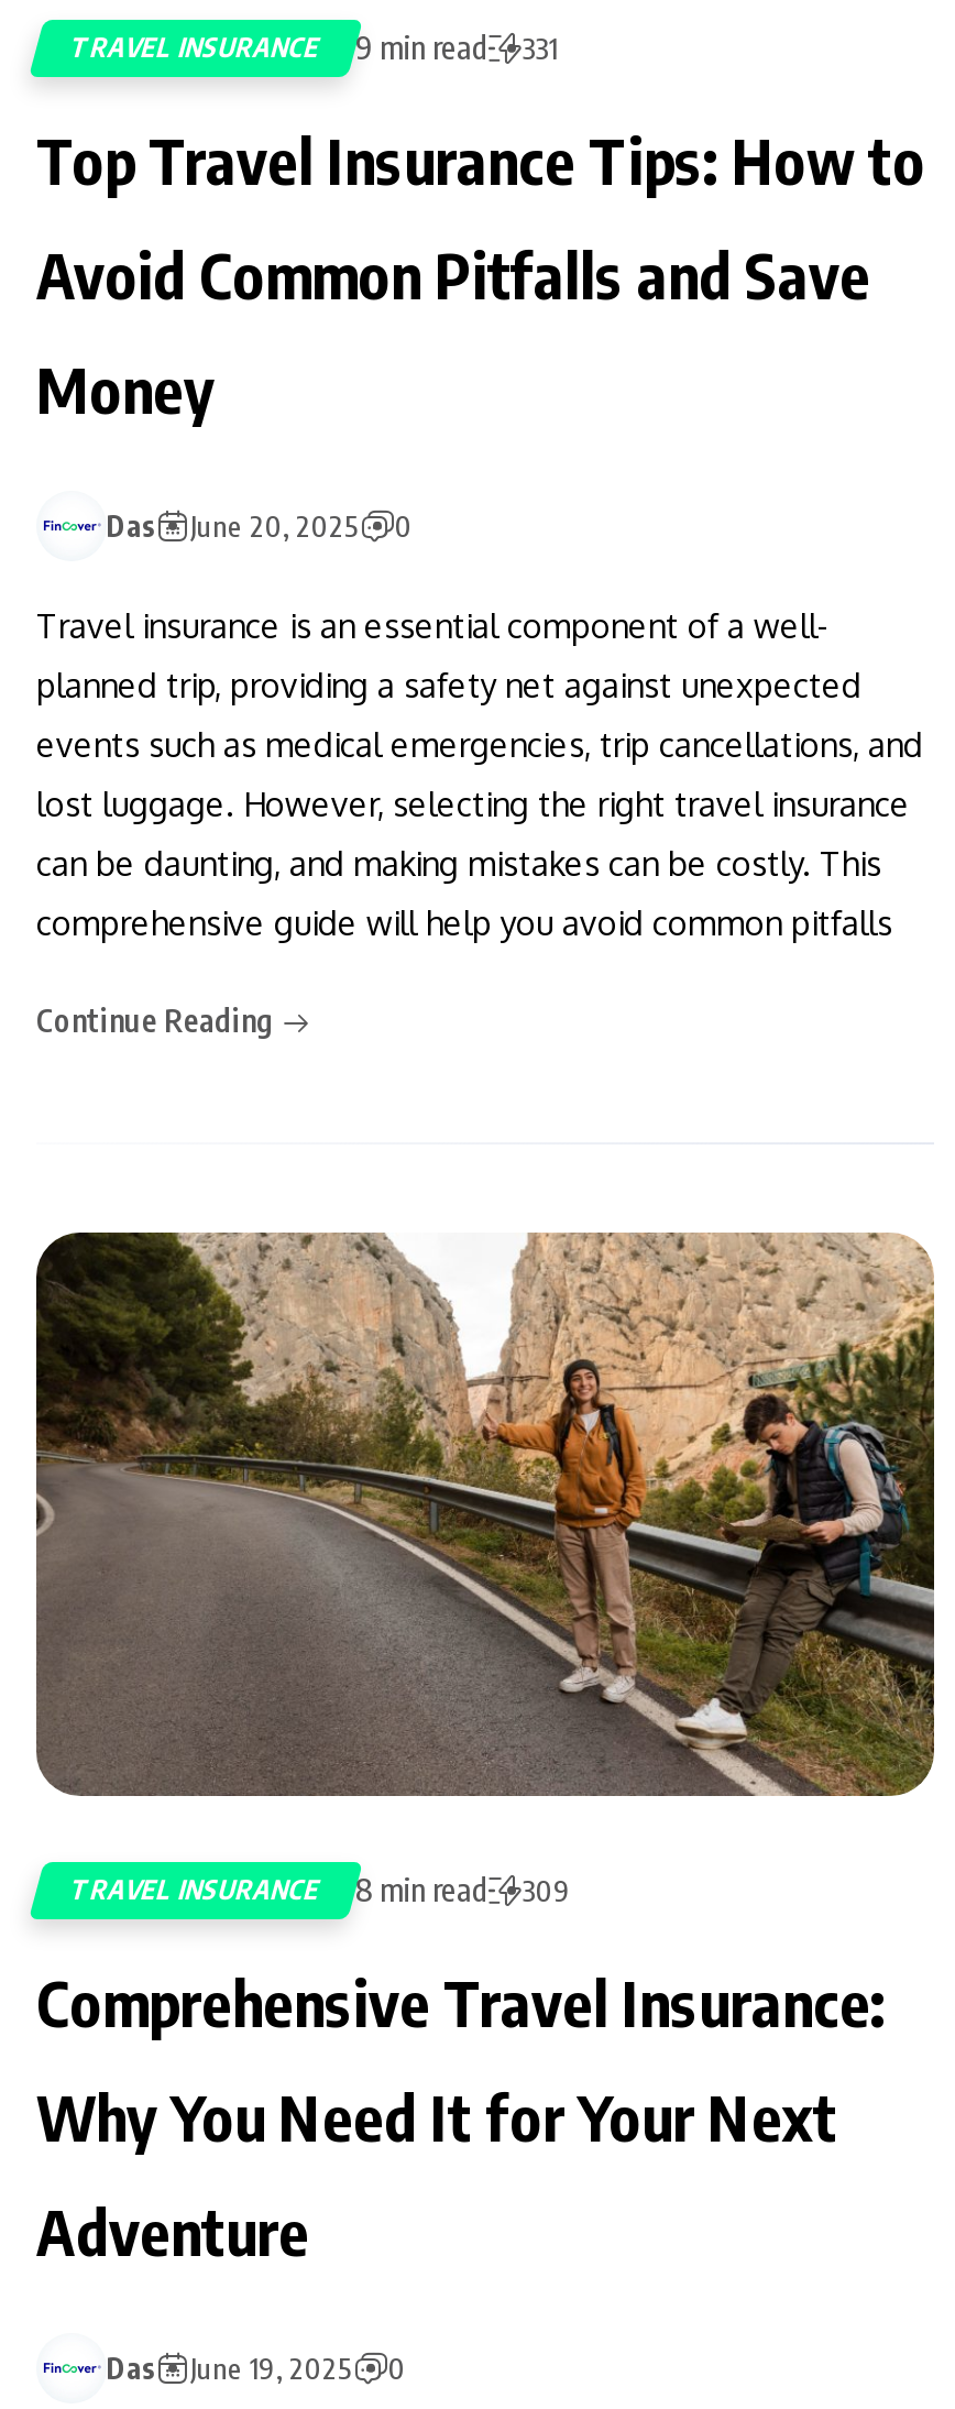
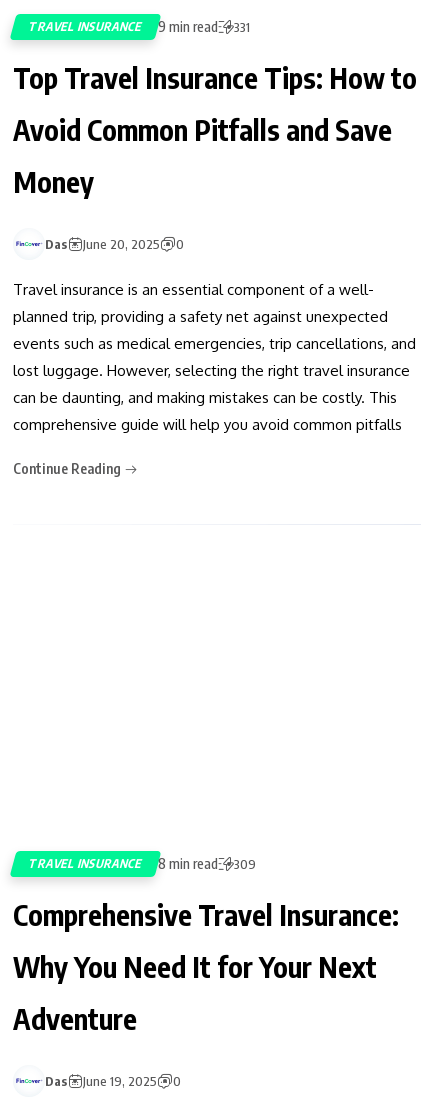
[34,1230,936,1798] [image] -> none

